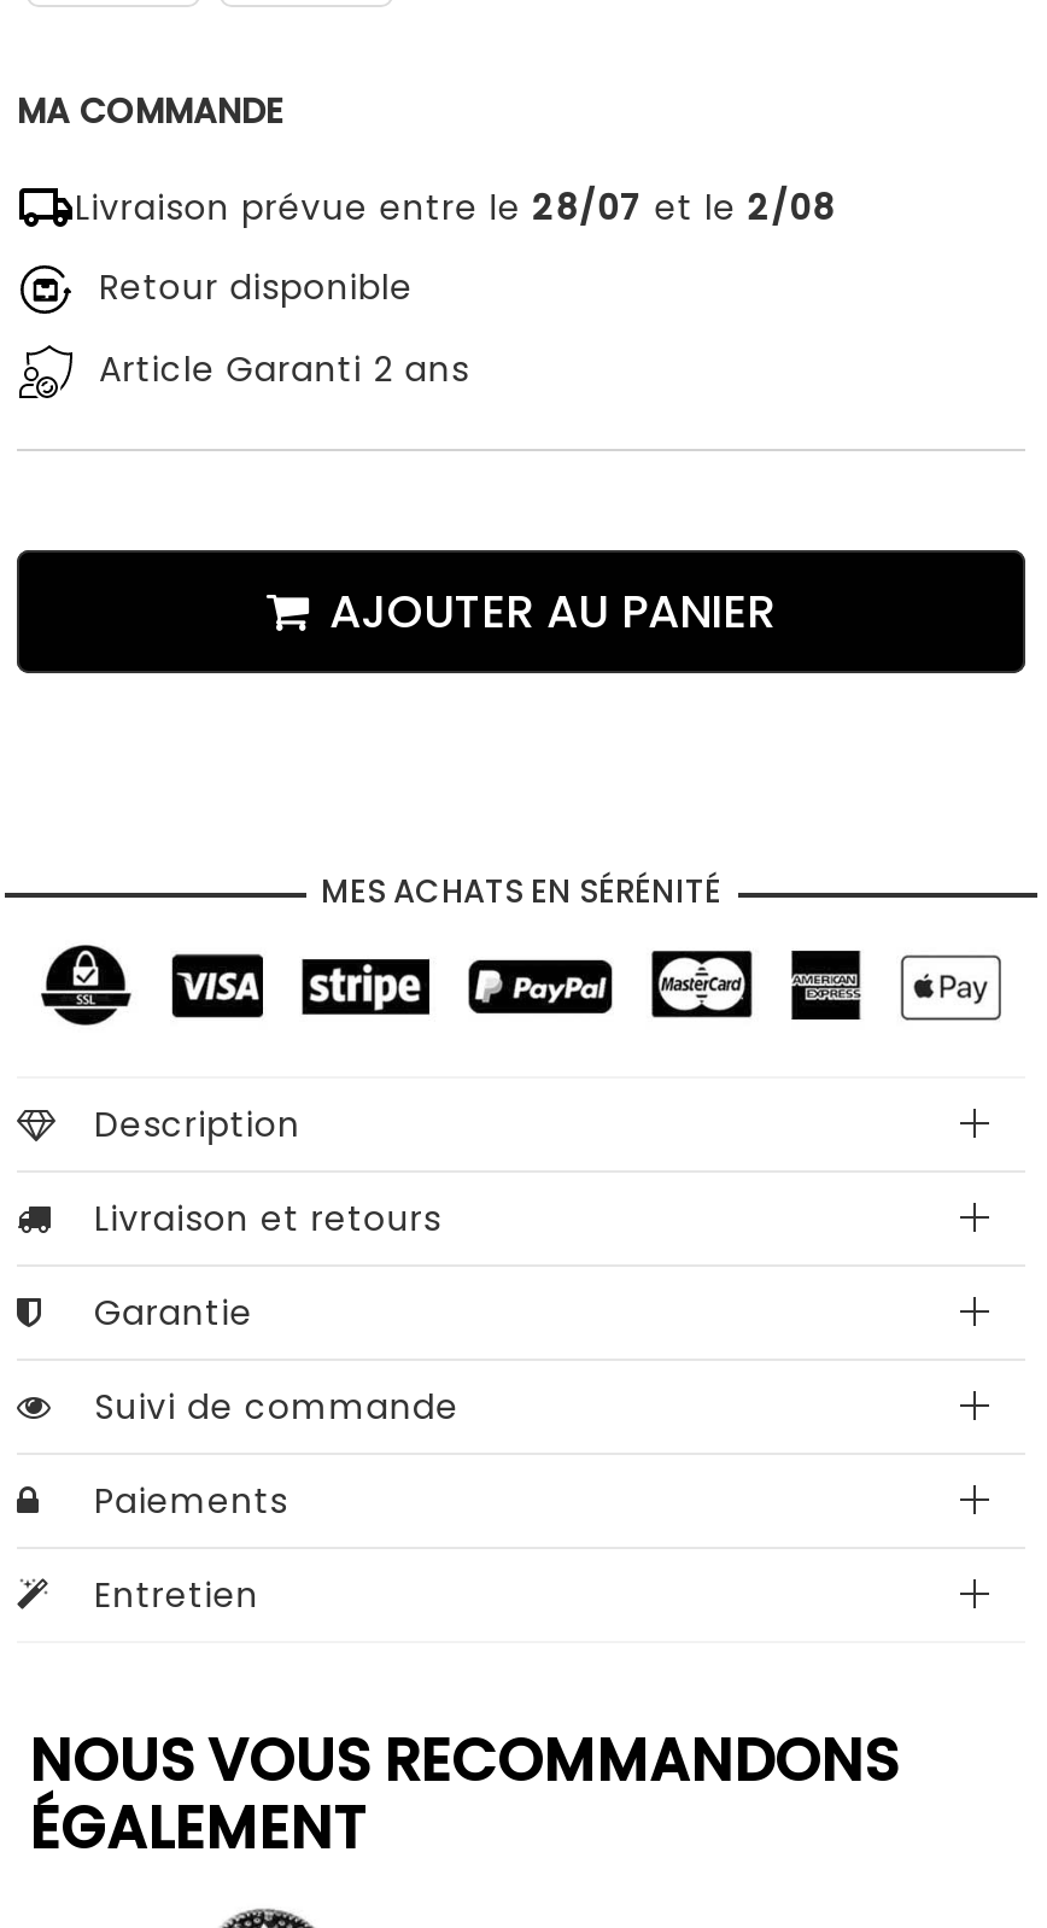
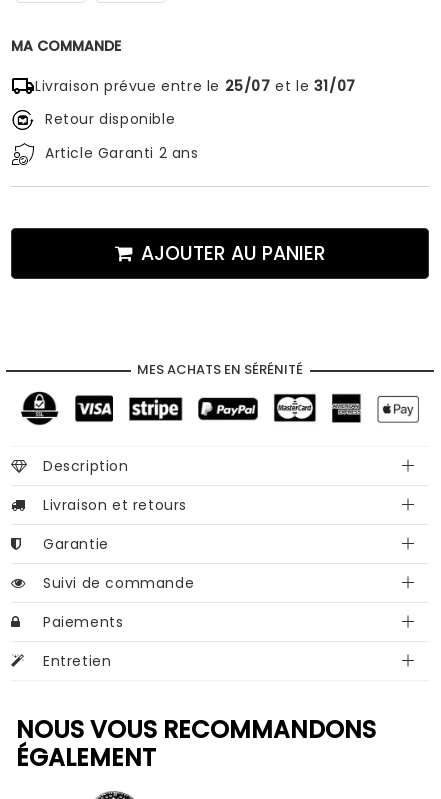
[75,183,835,232] Livraison prévue entre le 28/07 et le 2/08 -> [35,76,356,96] Livraison prévue entre le 25/07 et le 31/07

